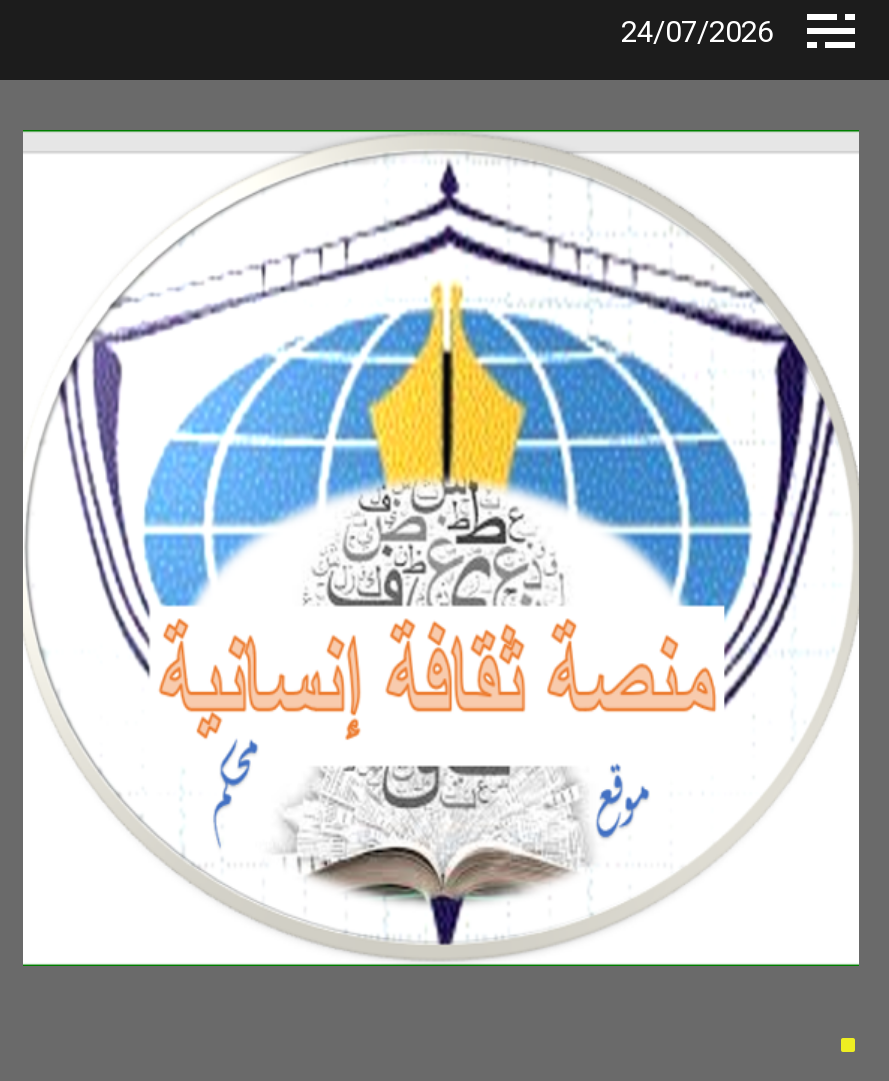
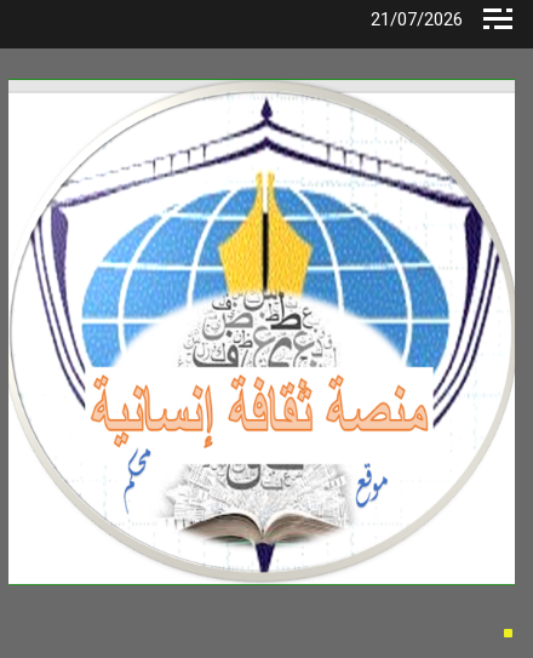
[621,13,773,49] 24/07/2026 -> [371,8,463,30] 21/07/2026

